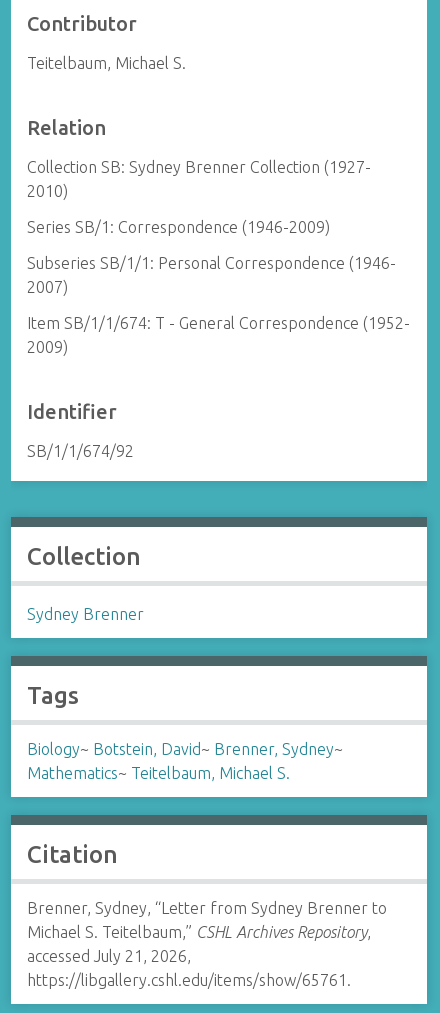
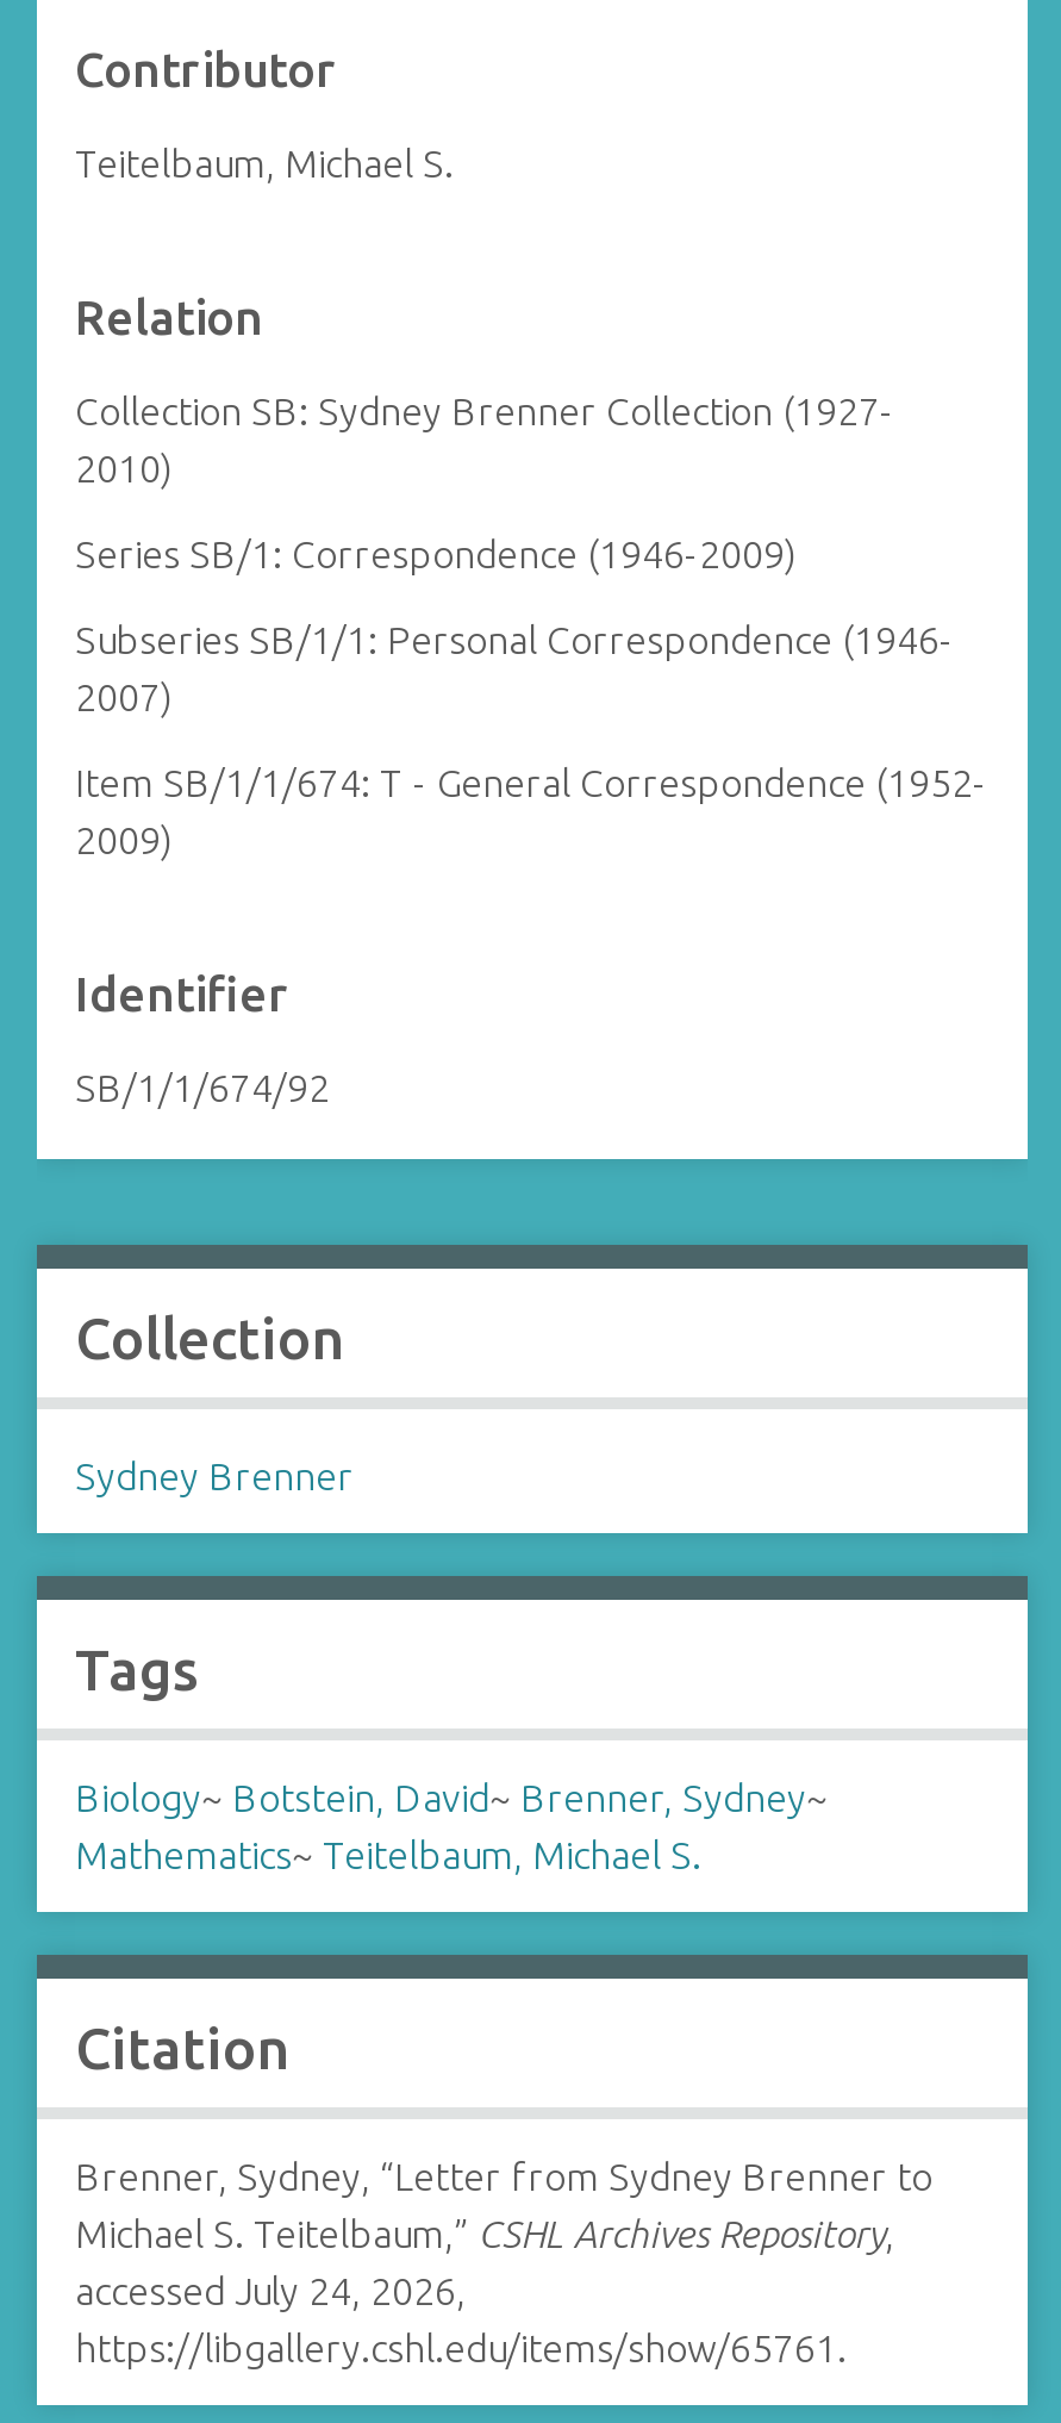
[27,947,191,965] accessed July 21, 2026, -> [75,2269,466,2312] accessed July 24, 2026,

